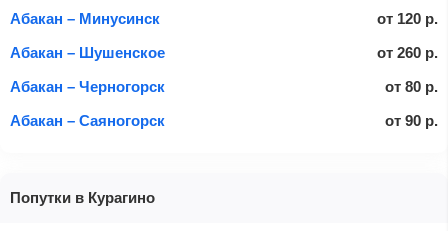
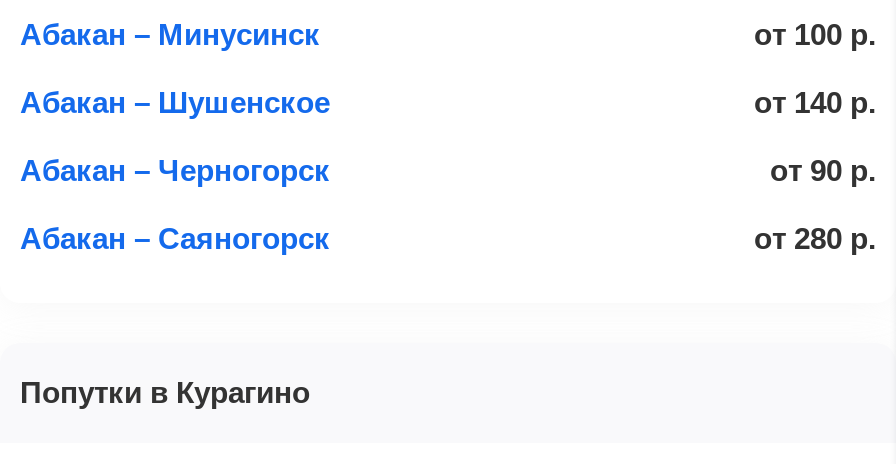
[377,10,438,27] от 120 р. -> [754,17,876,51] от 100 р.
[377,44,438,61] от 260 р. -> [754,85,876,119] от 140 р.
[385,78,438,95] от 80 р. -> [770,153,876,187] от 90 р.
[385,112,438,129] от 90 р. -> [754,221,876,255] от 280 р.

